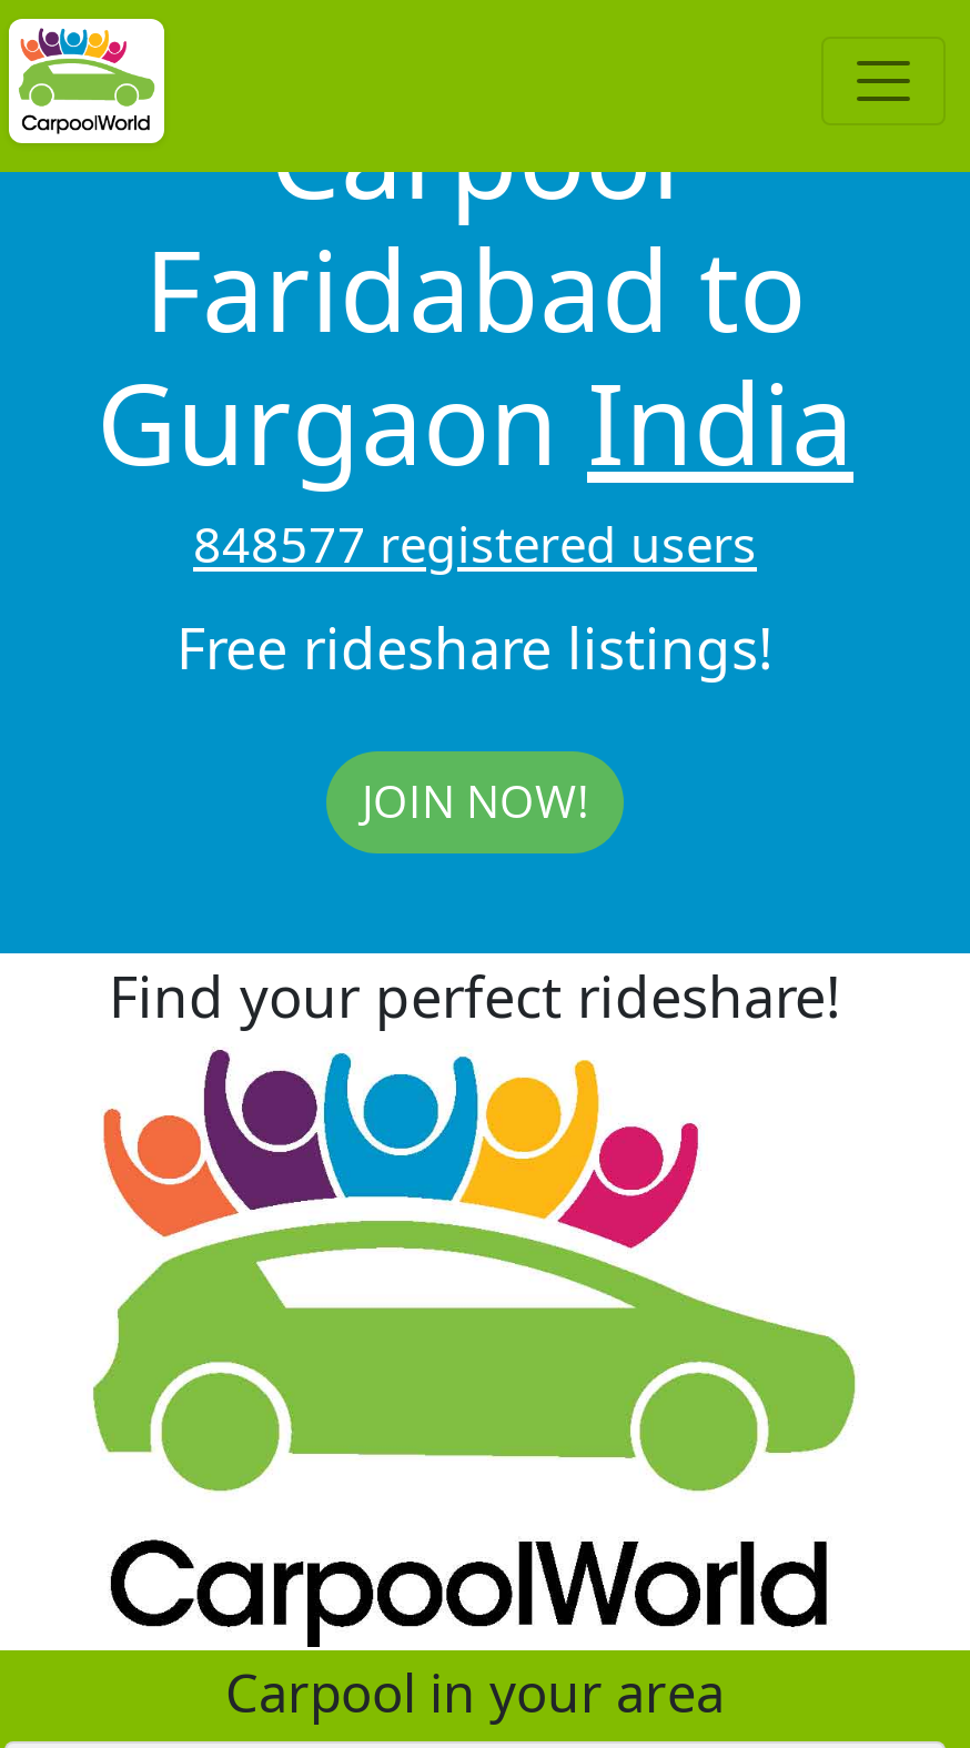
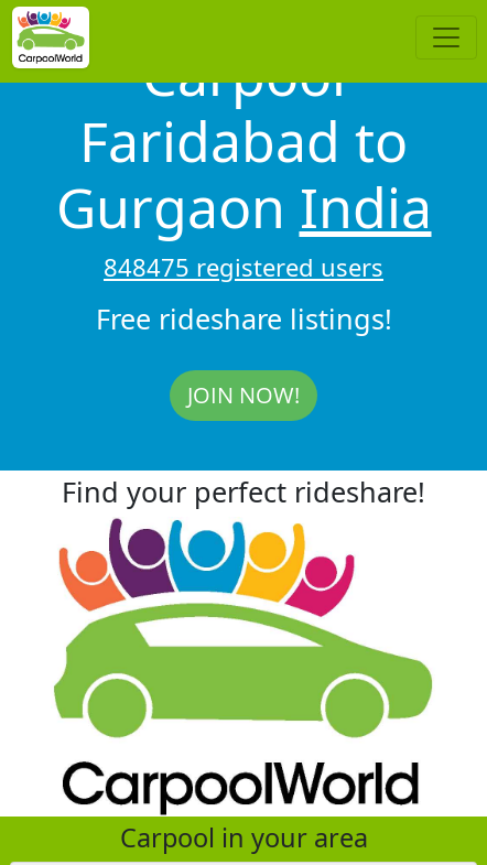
[193,509,757,576] 848577 registered users -> [104,250,383,283] 848475 registered users

